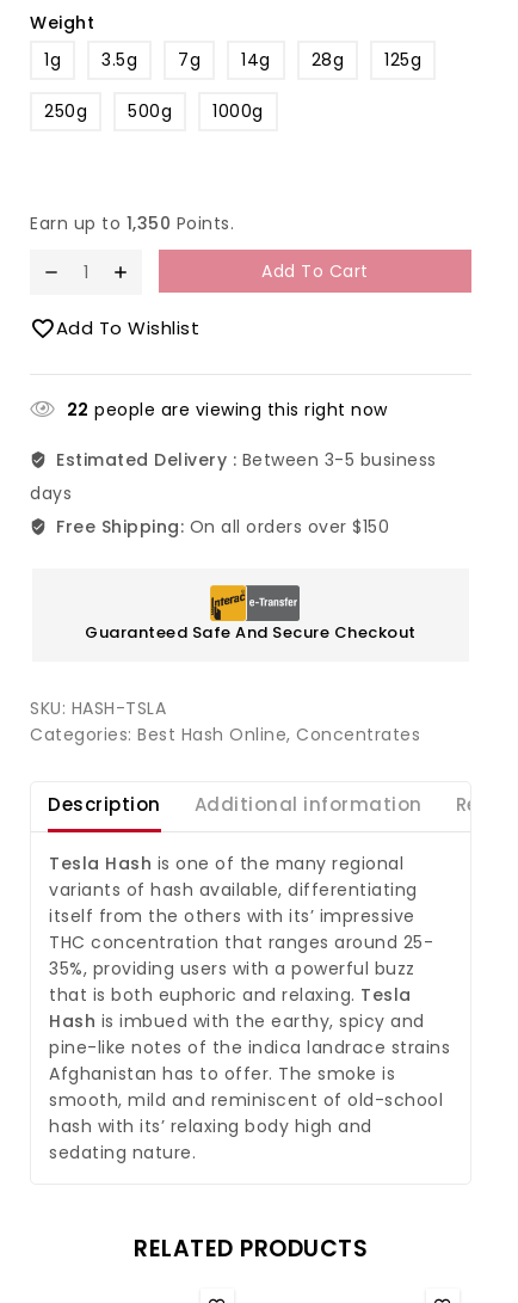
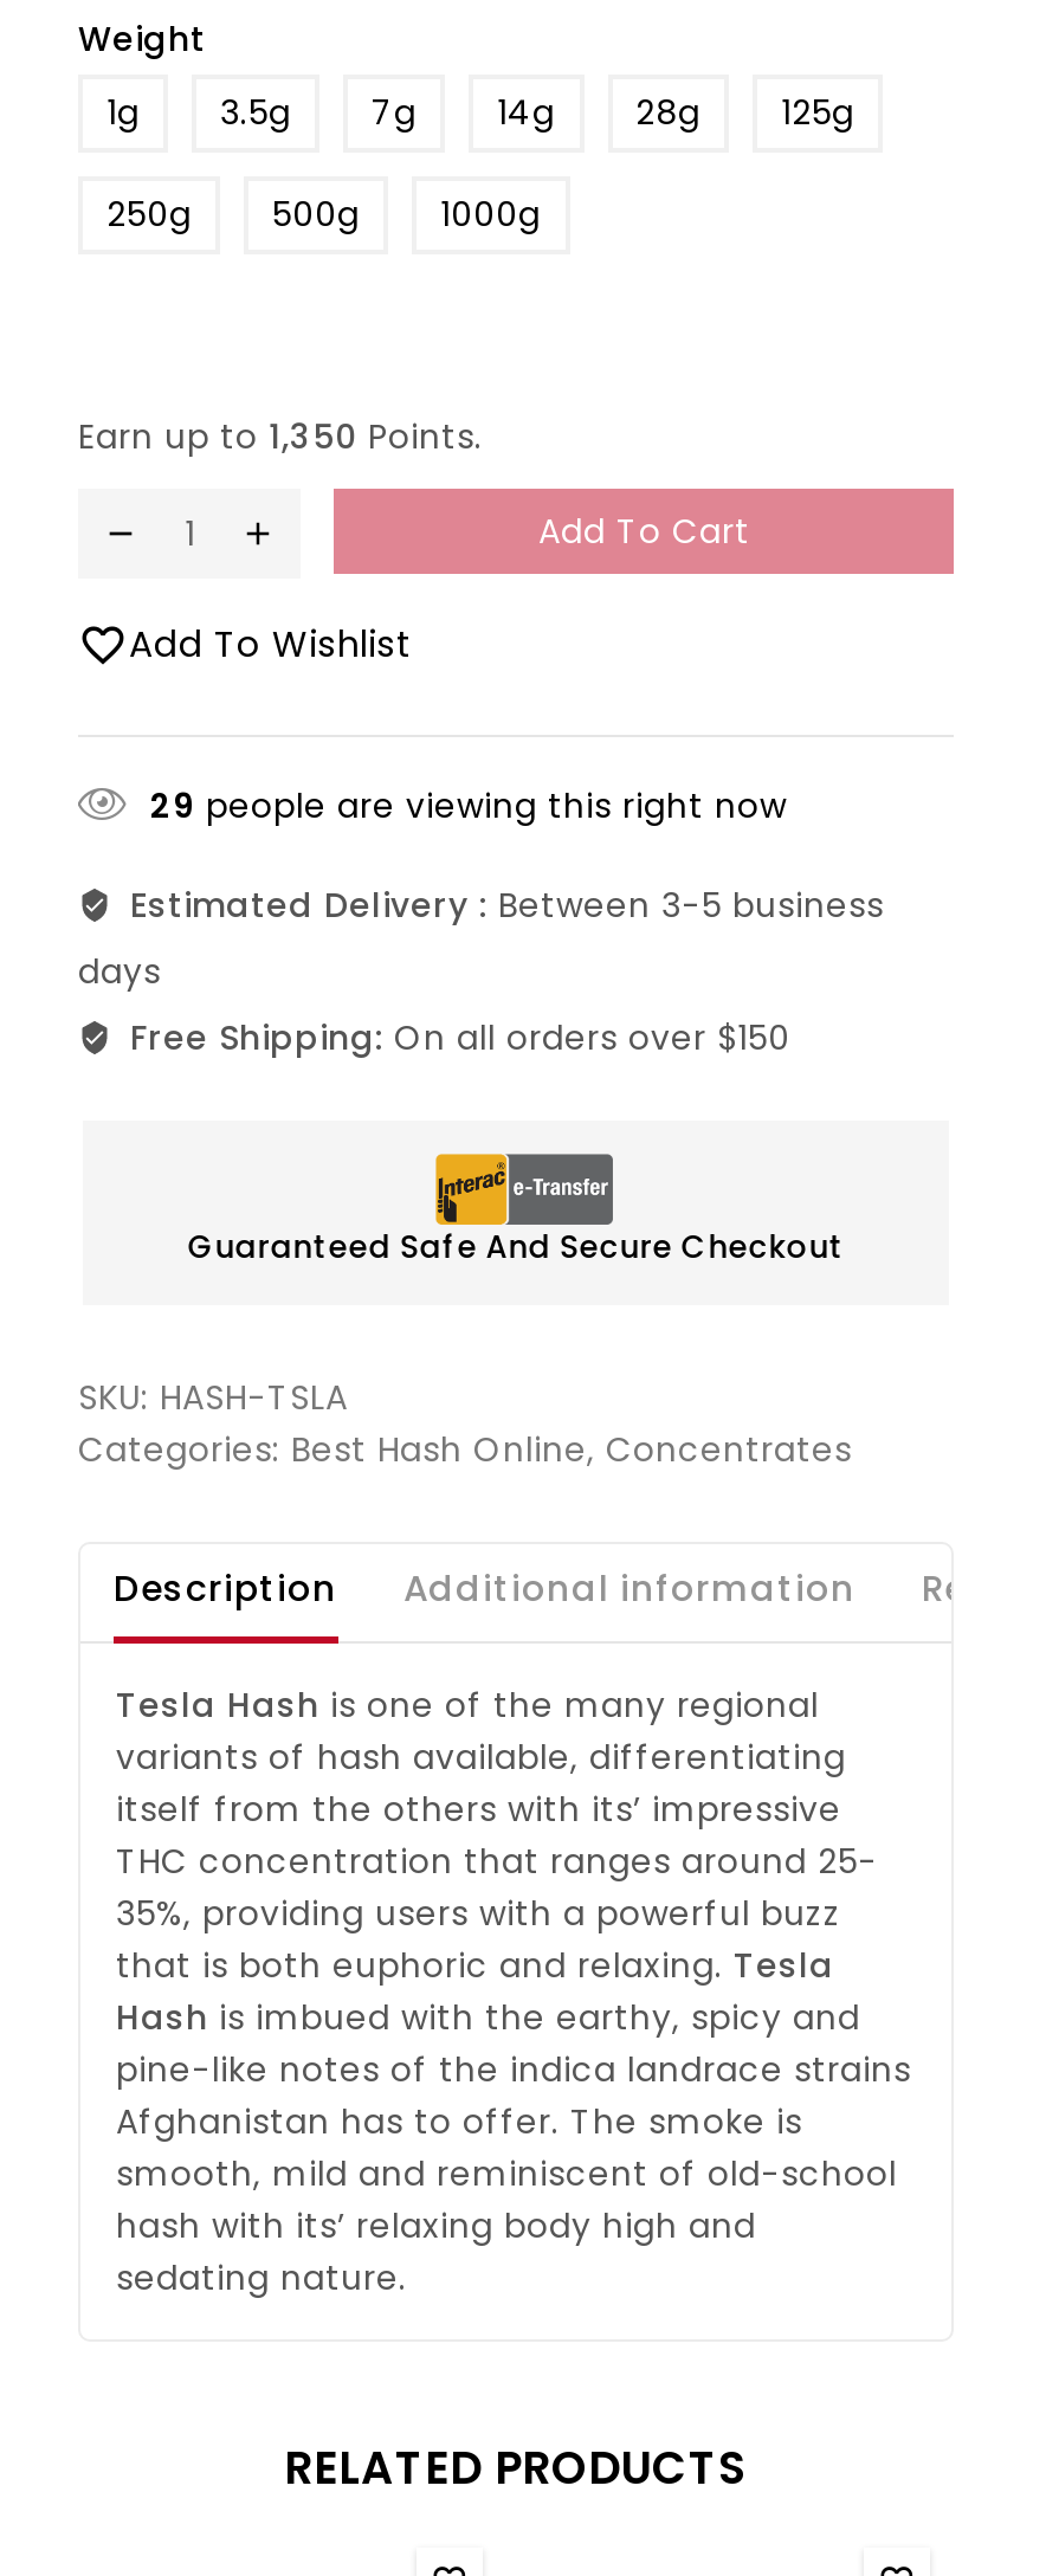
[66,398,387,421] 22 people are viewing this right now -> [150,782,787,829] 29 people are viewing this right now

